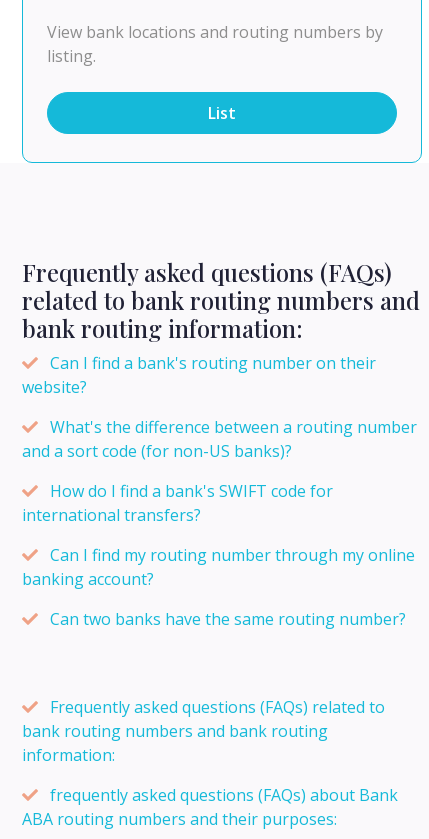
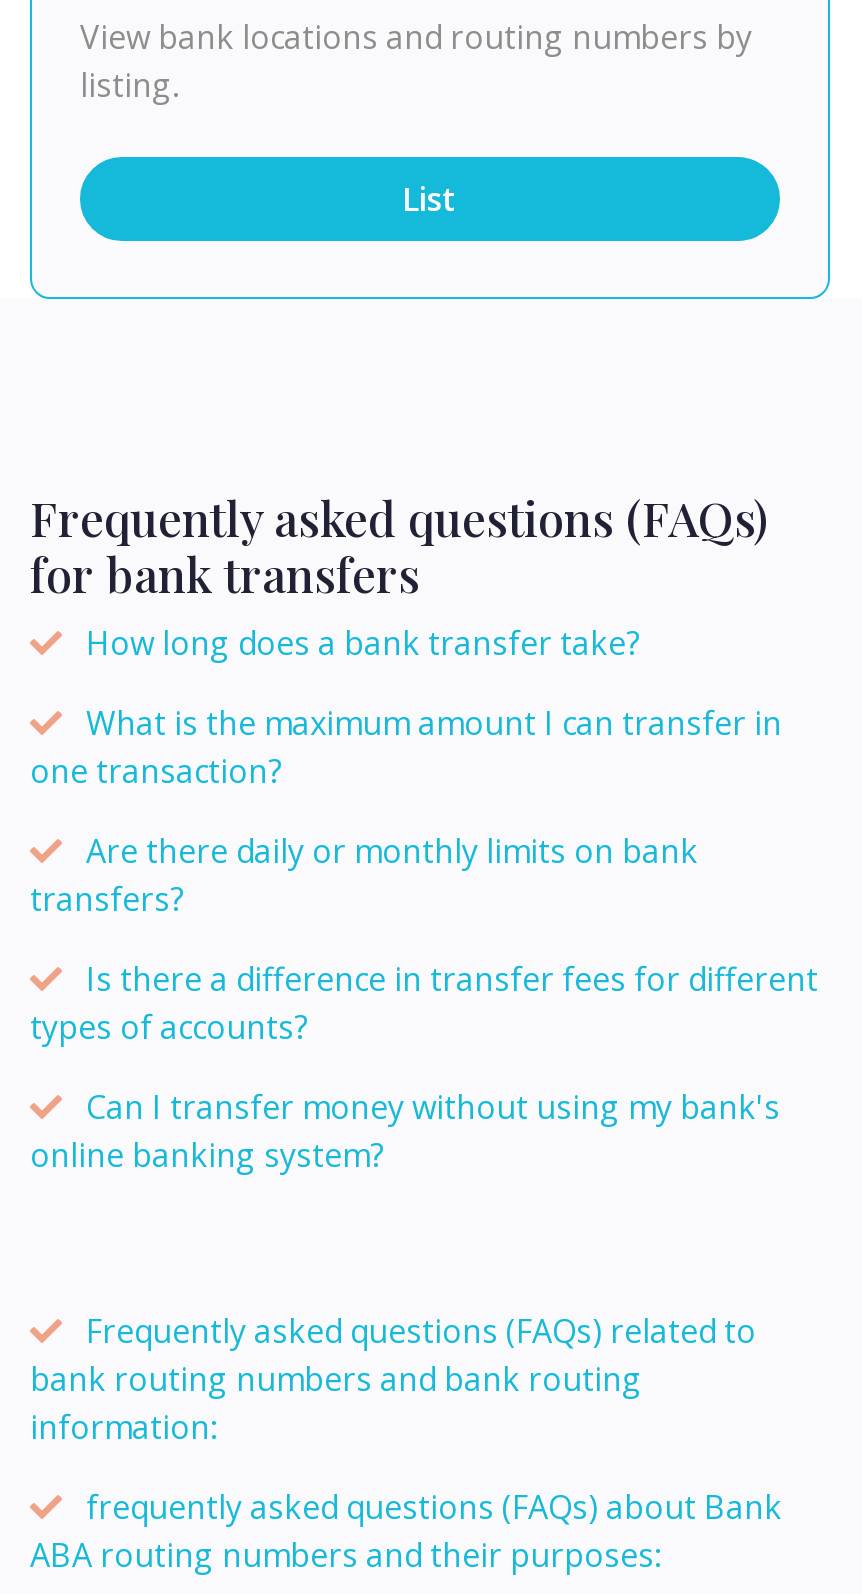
[22,285,420,398] related to bank routing numbers and | bank routing information: | Can I find a bank's routing number on their | website? -> [30,543,640,665] for bank transfers | How long does a bank transfer take?
[22,416,417,462] What's the difference between a routing number | and a sort code (for non-US banks)? -> [30,701,782,793] What is the maximum amount I can transfer in | one transaction?
[22,480,333,526] How do I find a bank's SWIFT code for | international transfers? -> [30,829,698,921] Are there daily or monthly limits on bank | transfers?
[22,544,415,590] Can I find my routing number through my online | banking account? -> [30,957,818,1049] Is there a difference in transfer fees for different | types of accounts?
[50,608,406,630] Can two banks have the same routing number? -> [30,1085,780,1177] Can I transfer money without using my bank's | online banking system?

